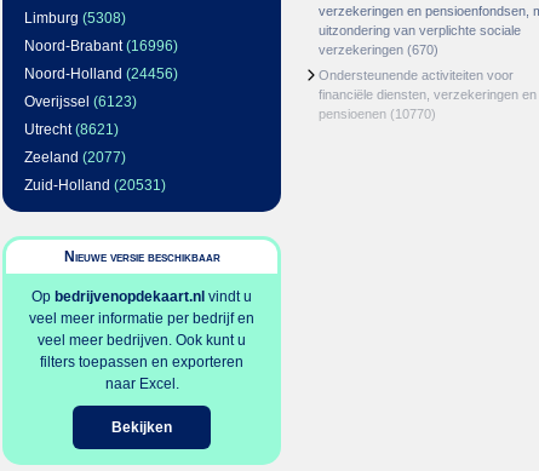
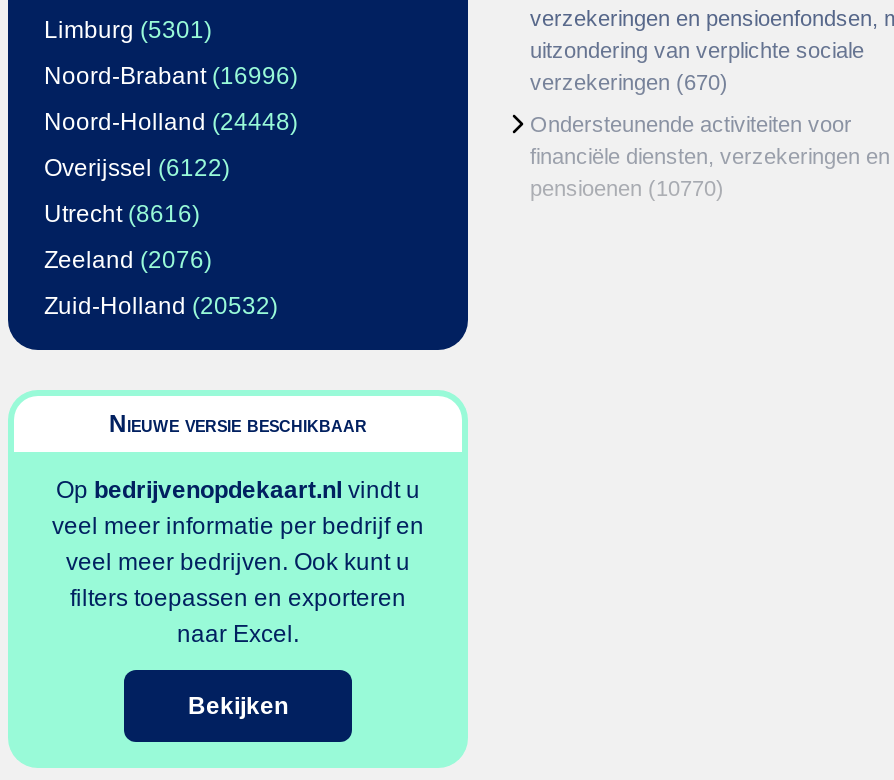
[24,10,126,27] Limburg (5308) -> [44,16,212,44] Limburg (5301)
[24,65,178,82] Noord-Holland (24456) -> [44,108,298,136] Noord-Holland (24448)
[24,93,137,110] Overijssel (6123) -> [44,154,230,182] Overijssel (6122)
[24,121,119,138] Utrecht (8621) -> [44,200,200,228] Utrecht (8616)
[24,149,126,166] Zeeland (2077) -> [44,246,212,274] Zeeland (2076)
[24,177,166,194] Zuid-Holland (20531) -> [44,292,278,320] Zuid-Holland (20532)

